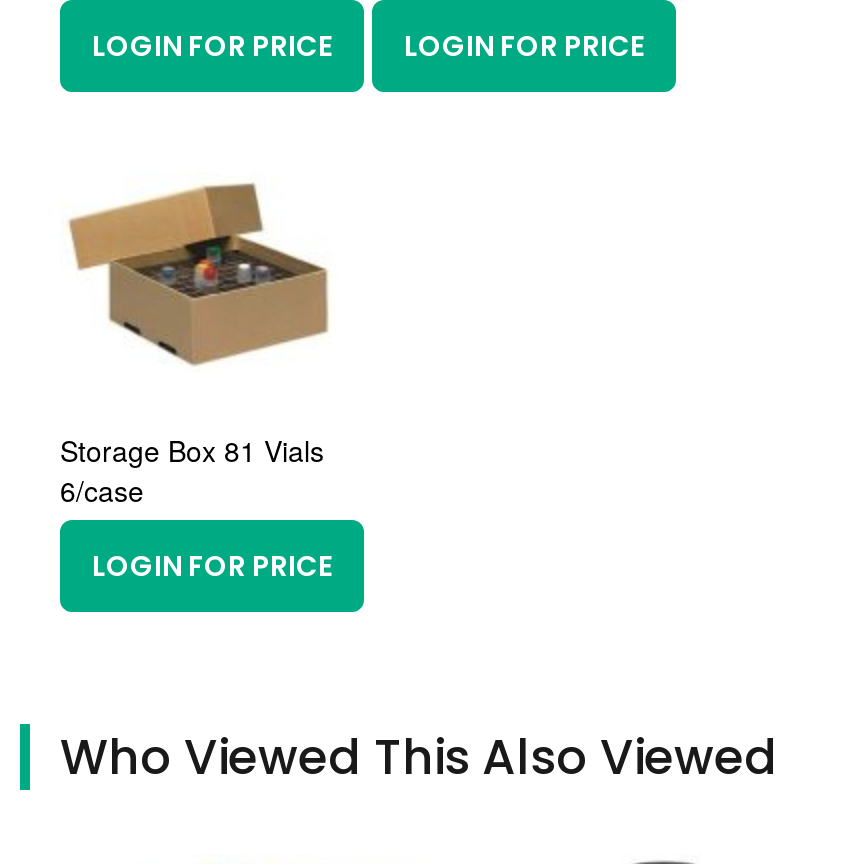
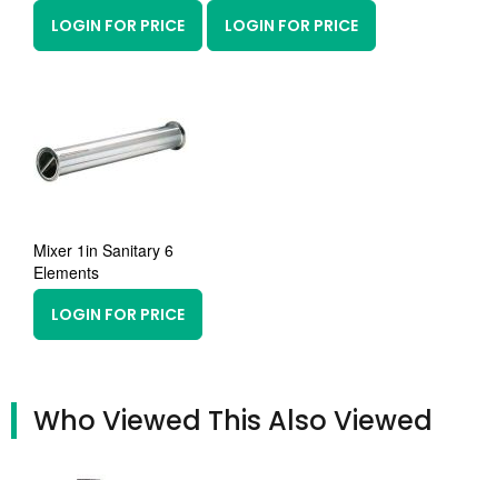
[60,182,332,511] [image] | Storage Box 81 Vials | 6/case -> [33,102,186,284] [image] | Mixer 1in Sanitary 6 | Elements

